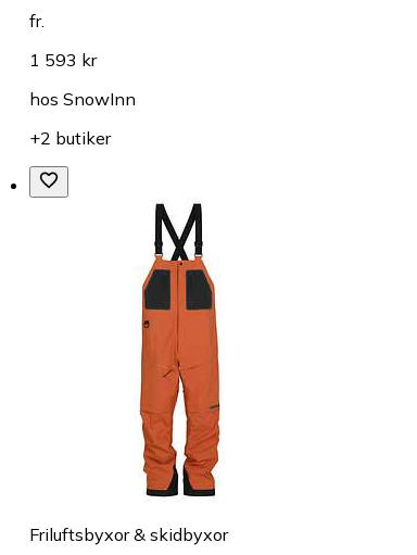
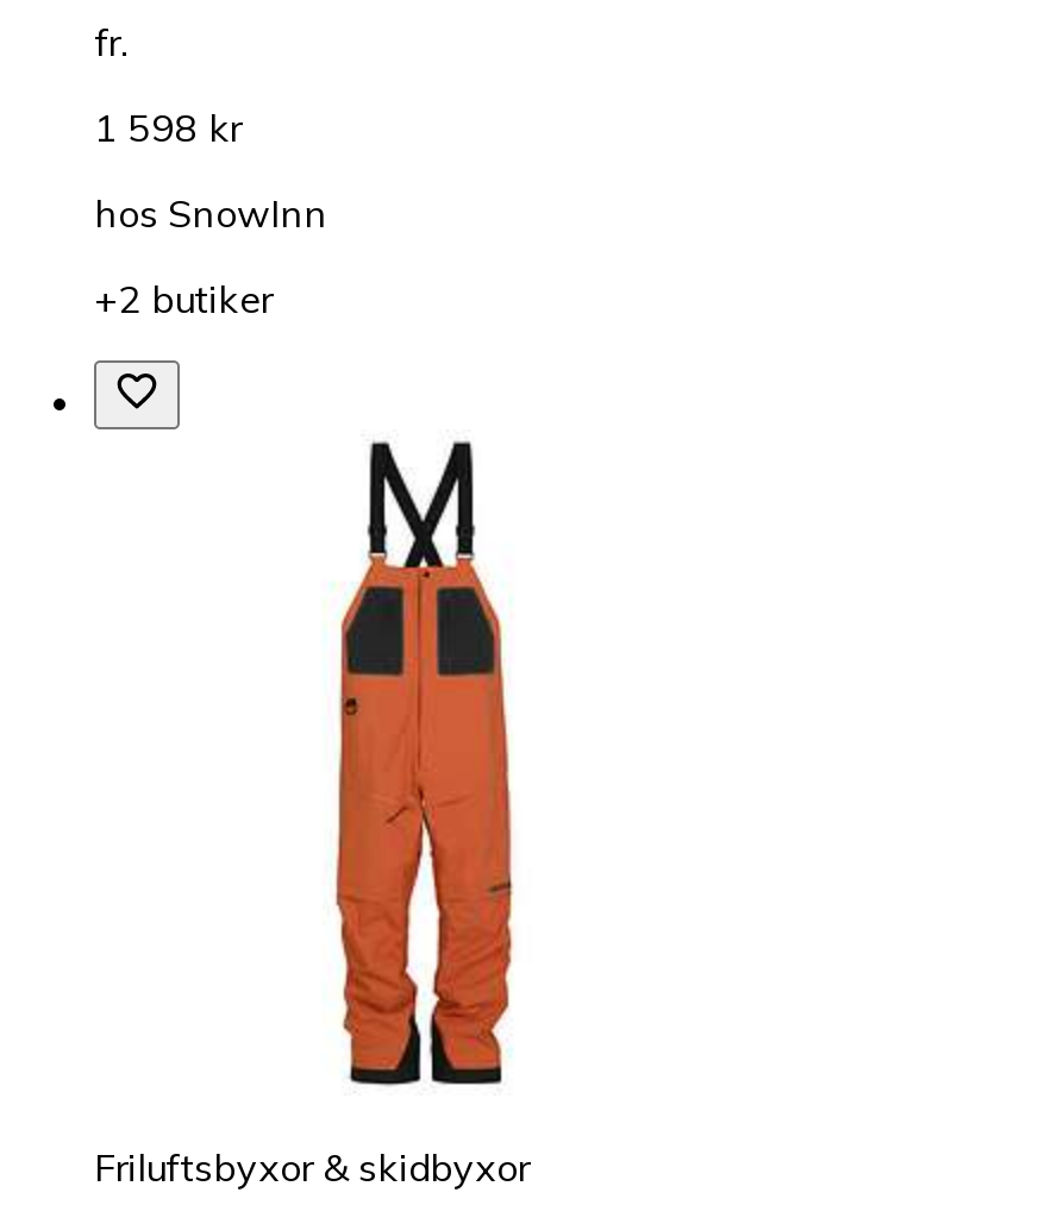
[29,49,97,71] 1 593 kr -> [94,104,242,152] 1 598 kr

